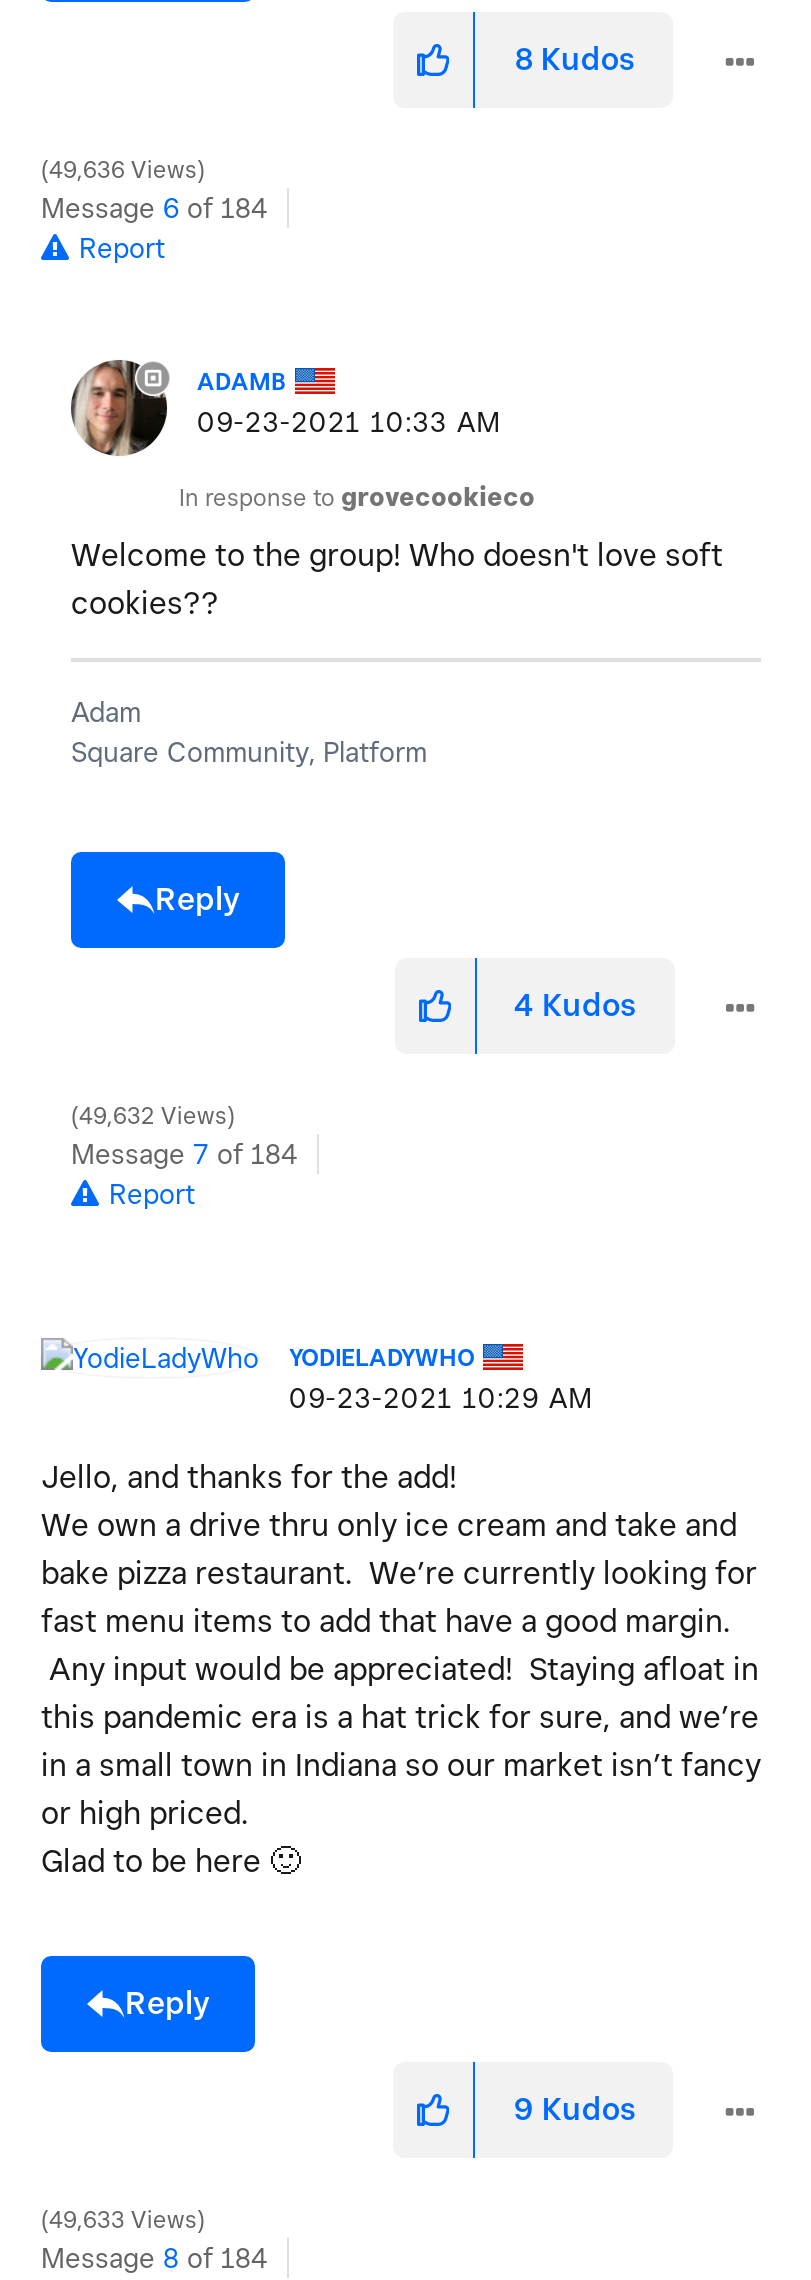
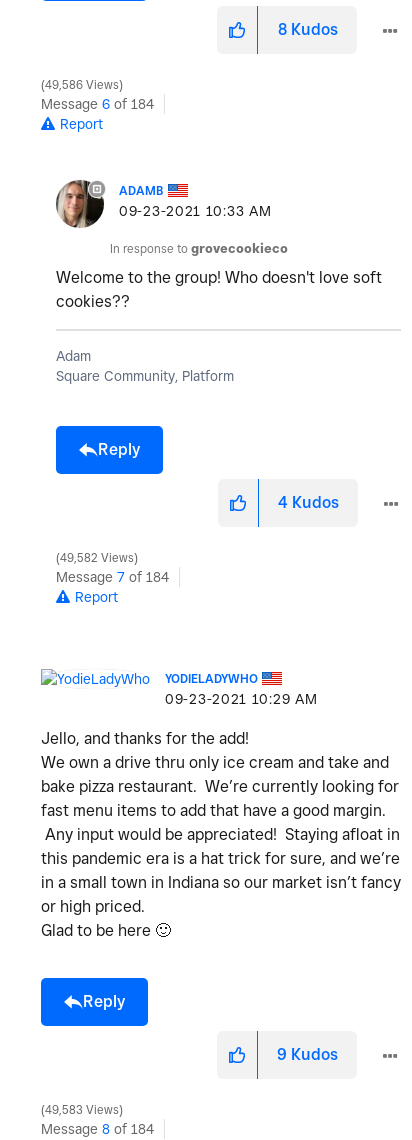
[43,156,203,184] 49,636 Views -> [42,78,122,92] 49,586 Views
[73,1102,233,1130] 49,632 Views -> [57,551,137,565] 49,582 Views
[43,2206,203,2234] 49,633 Views -> [42,1103,122,1117] 49,583 Views

